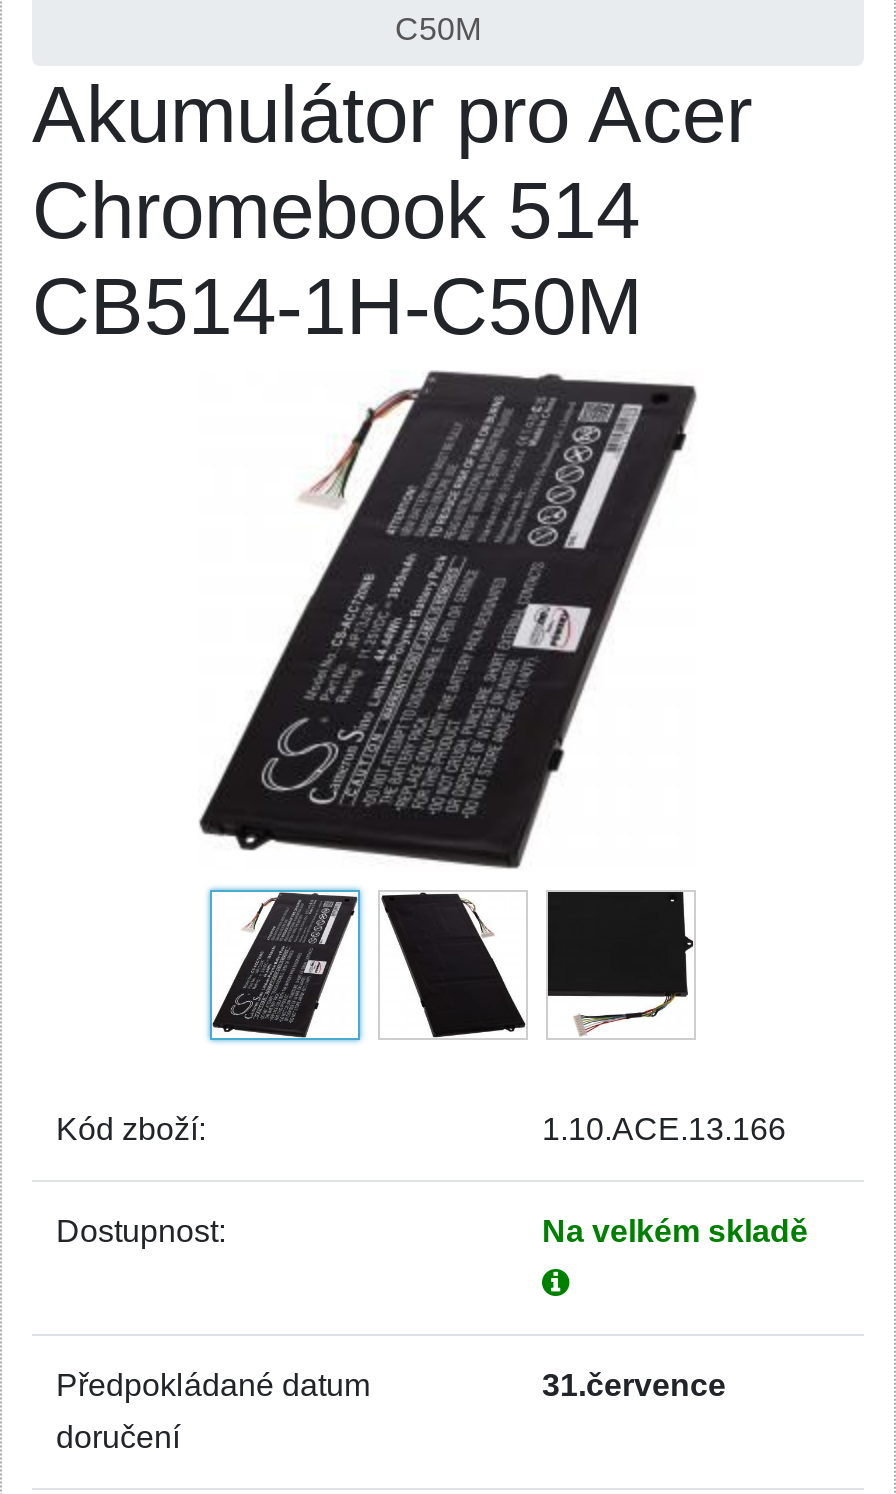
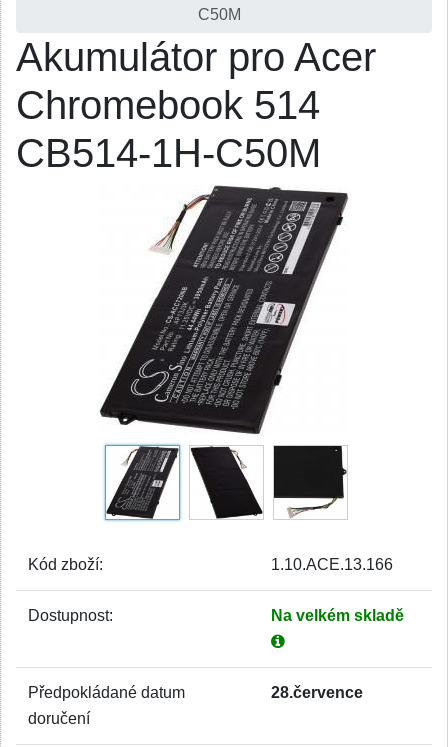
[542,1368,726,1402] 31.července -> [271,684,363,701] 28.července

